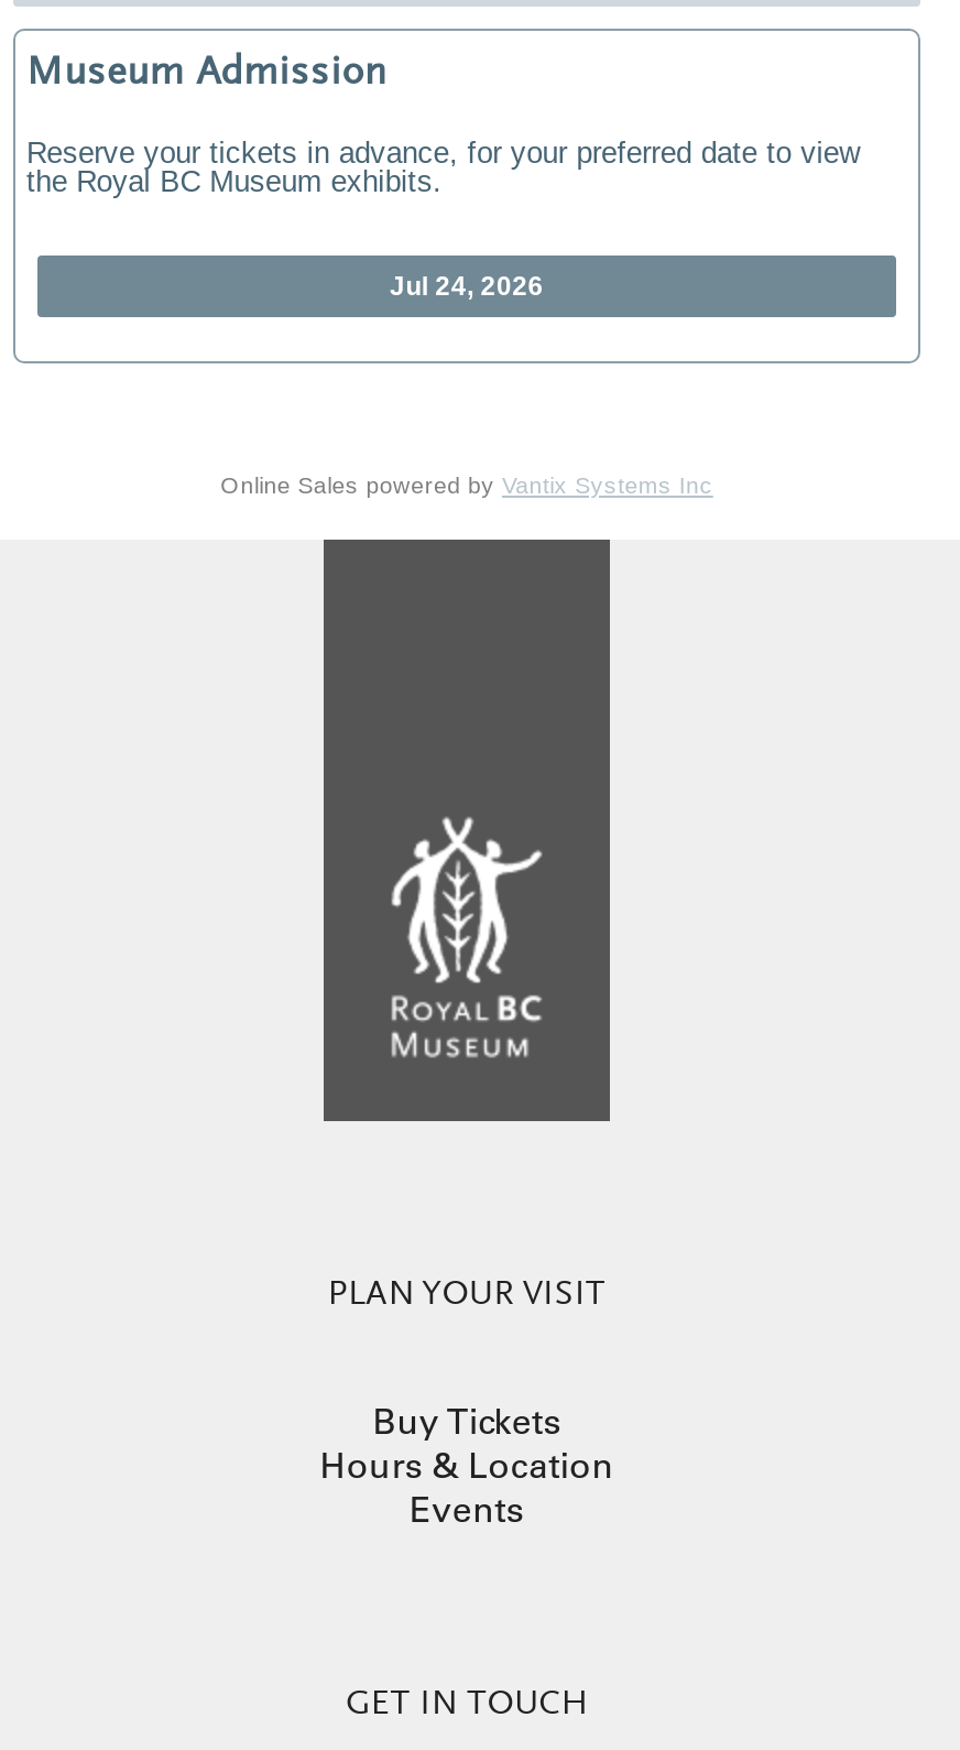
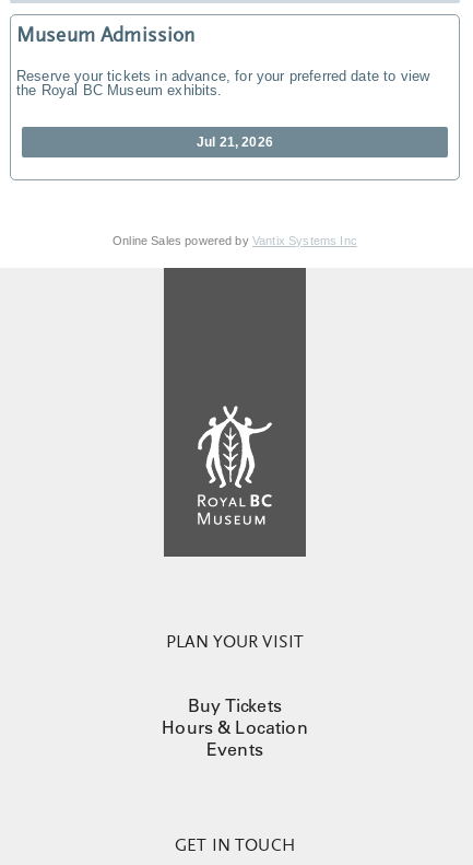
[390,270,544,301] Jul 24, 2026 -> [197,134,273,149] Jul 21, 2026

